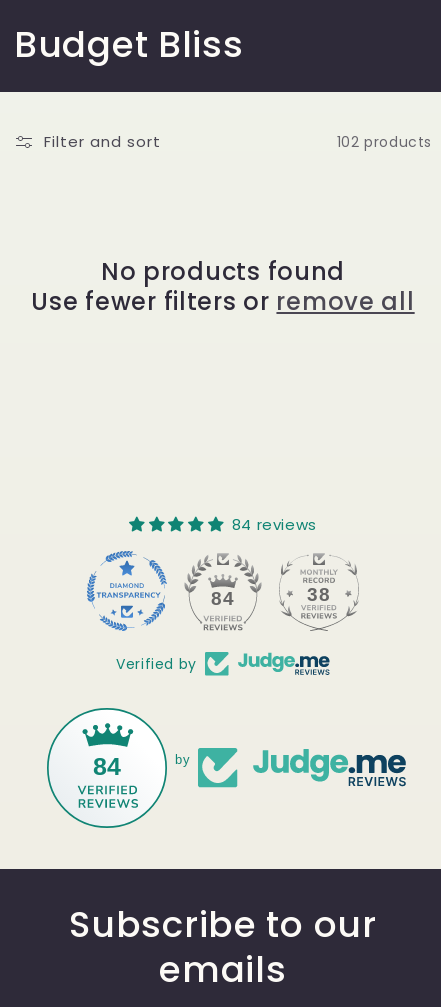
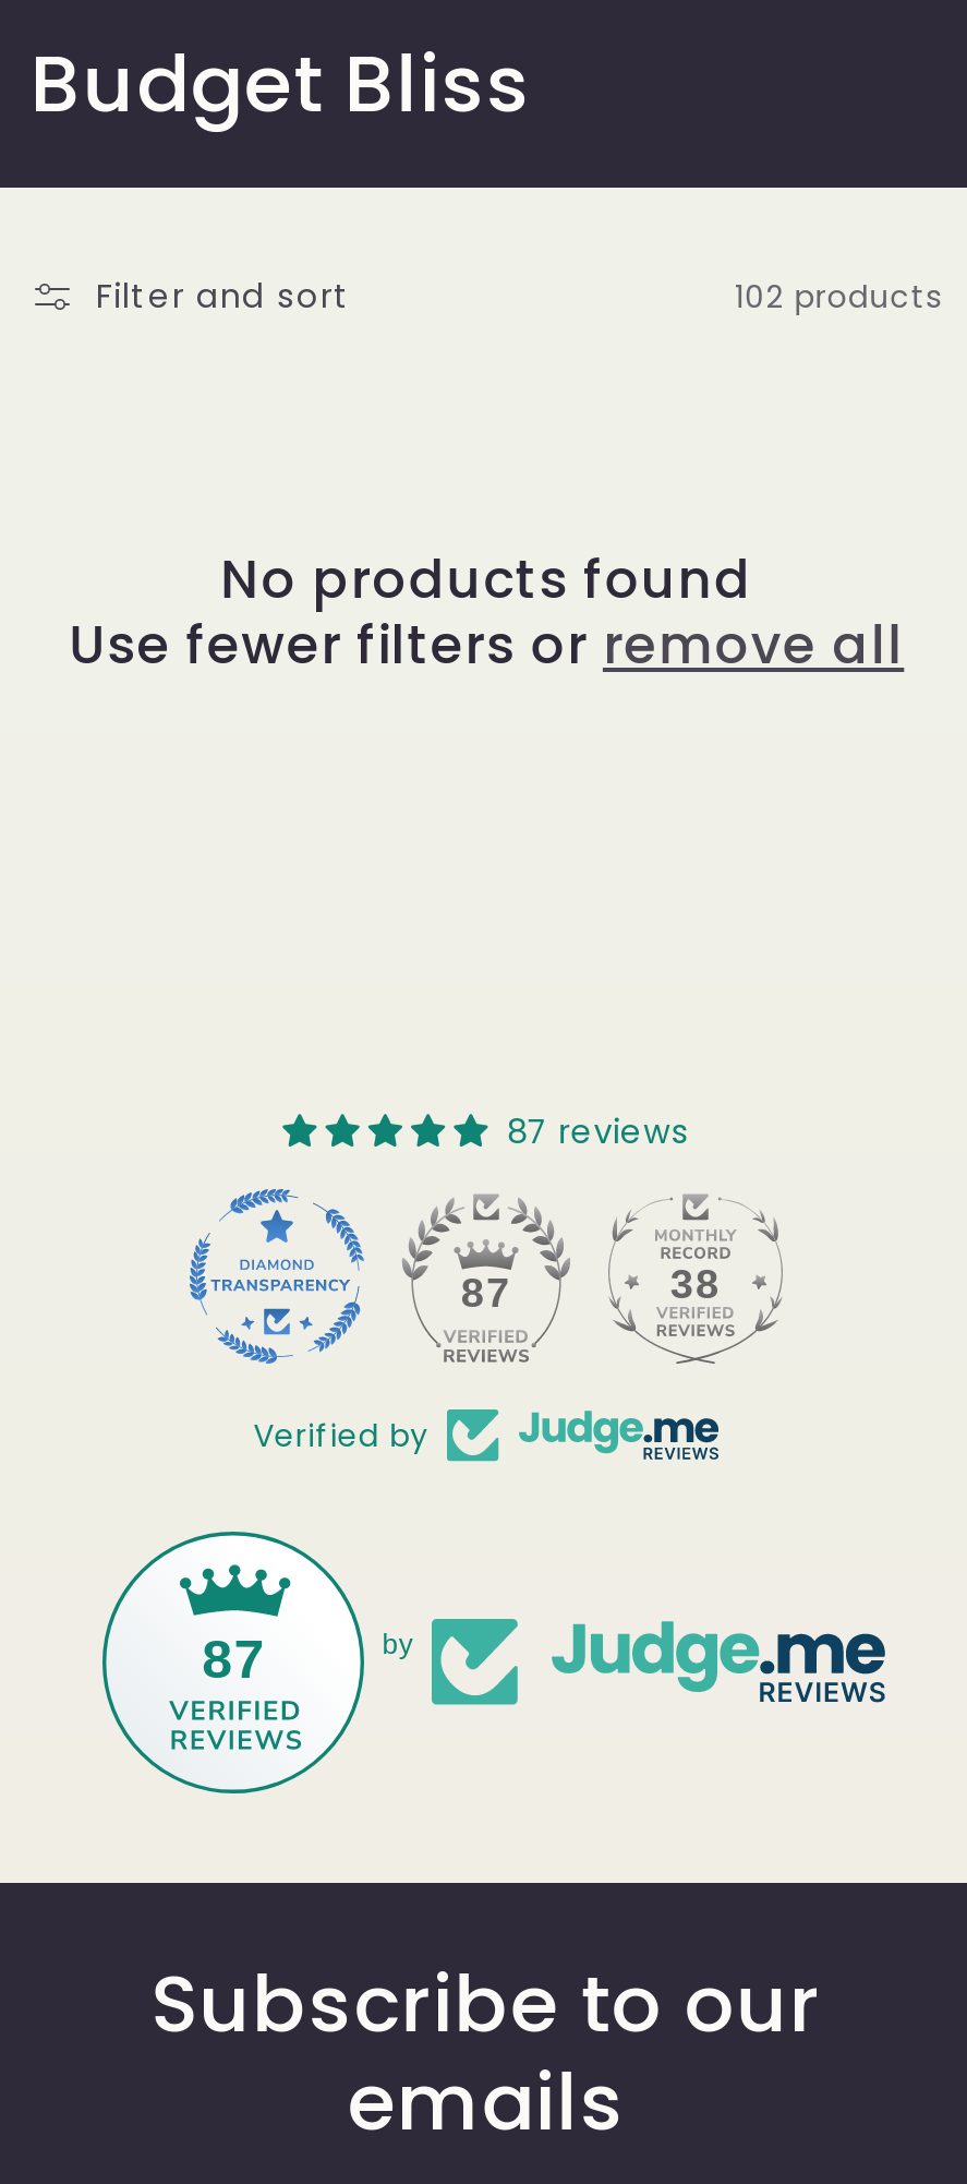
[232,514,317,535] 84 reviews -> [507,1108,690,1154] 87 reviews
[211,588,235,609] 84 -> [461,1270,512,1316] 87
[93,752,122,780] 84 -> [202,1628,266,1689] 87

